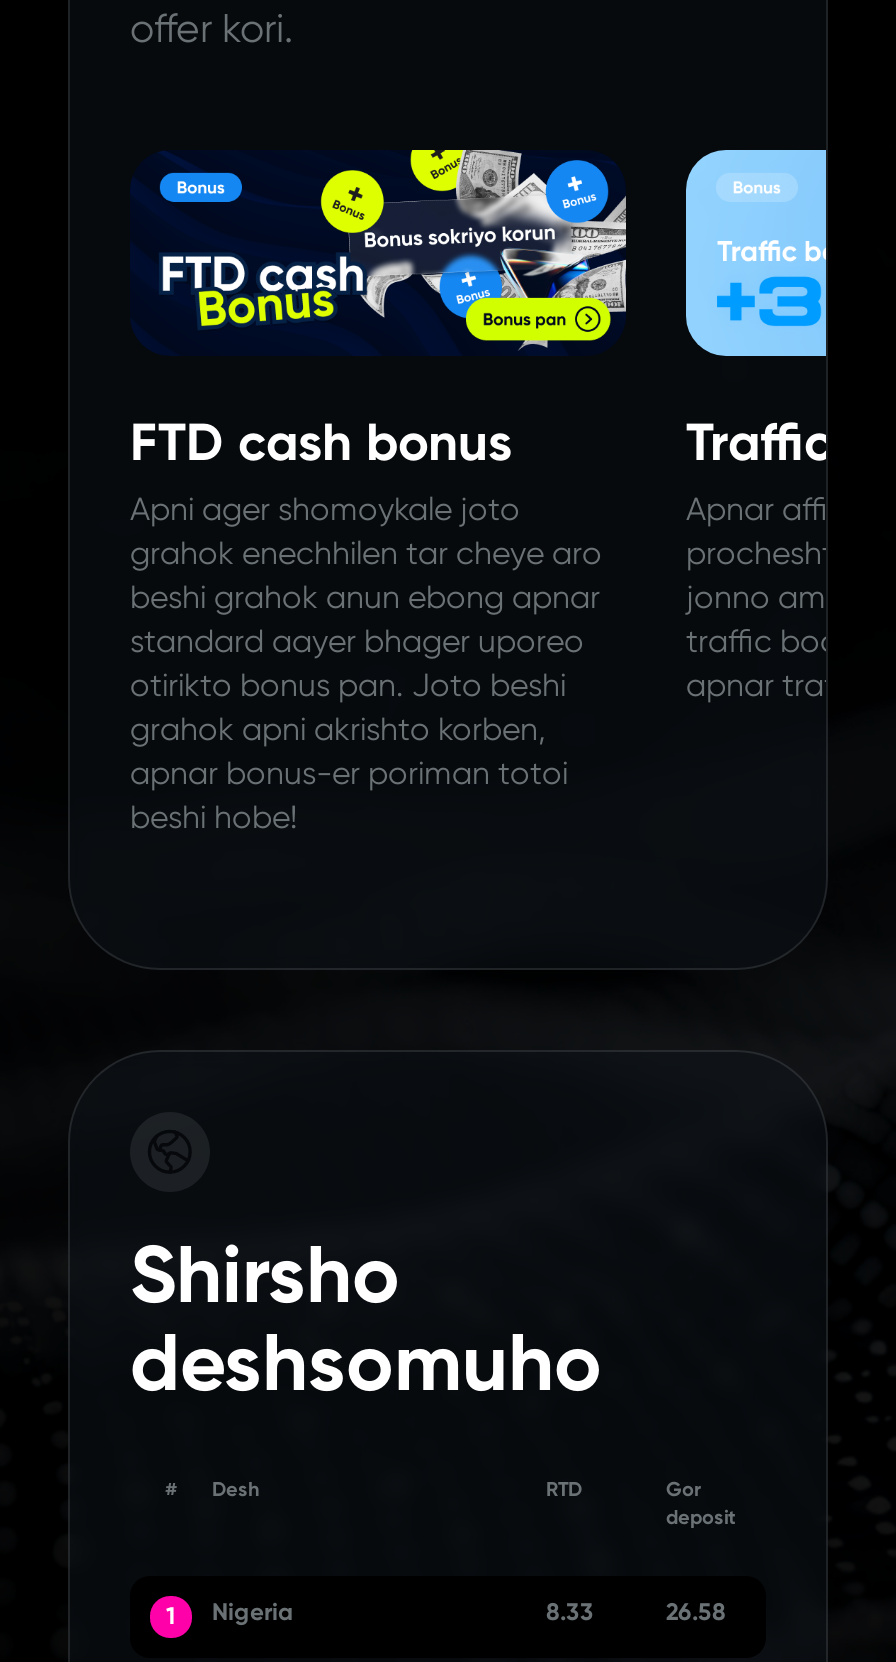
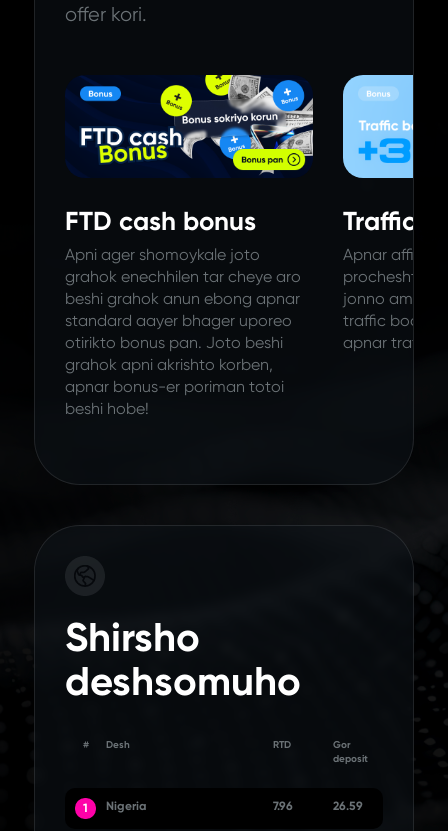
[546,1597,594,1625] 8.33 -> [273,799,293,813] 7.96
[666,1597,726,1625] 26.58 -> [333,799,363,813] 26.59

